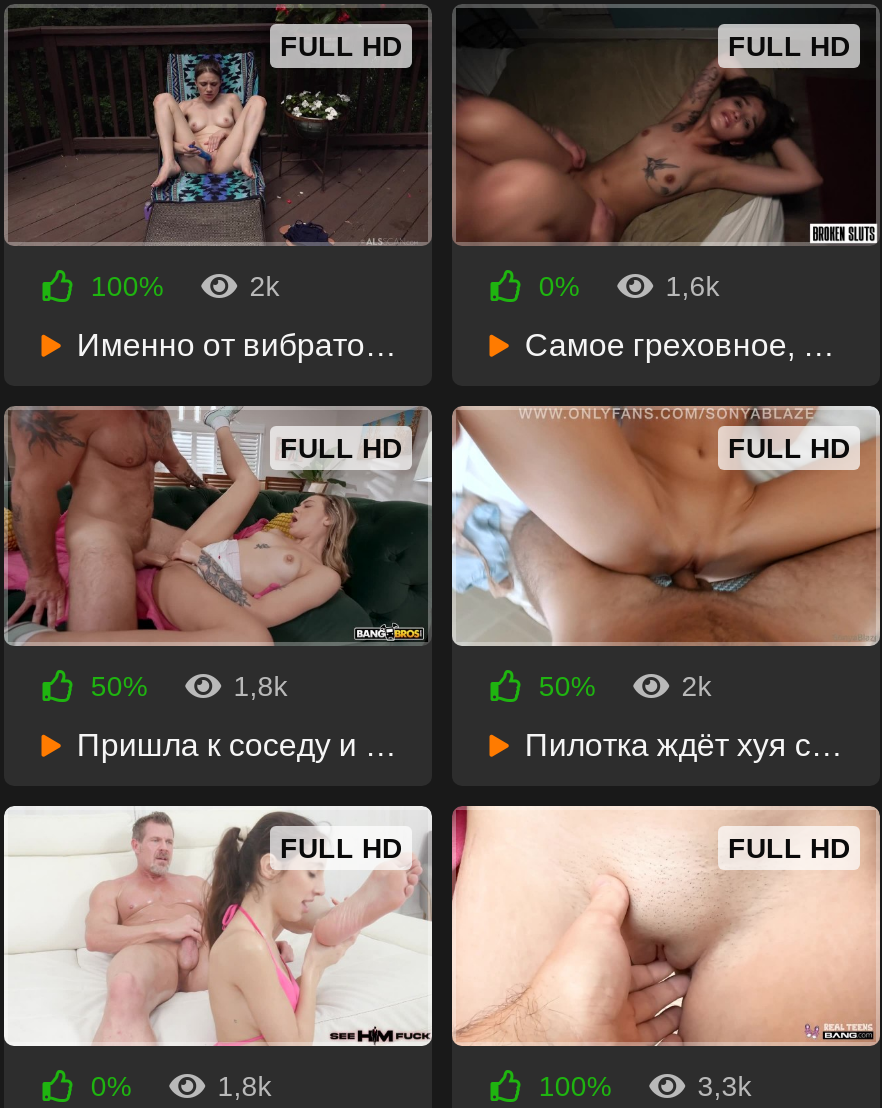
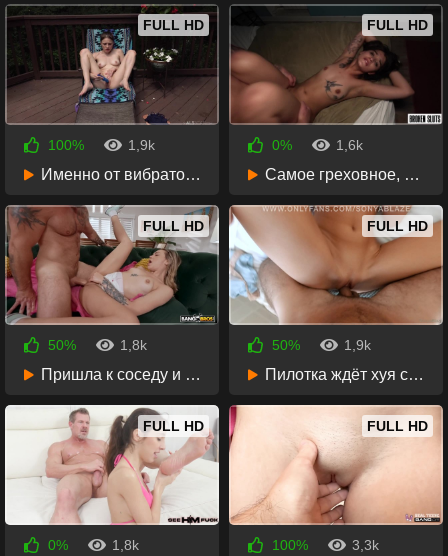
[250,269,280,301] 2k -> [128,137,155,153] 1,9k
[682,670,712,702] 2k -> [344,337,371,353] 1,9k

